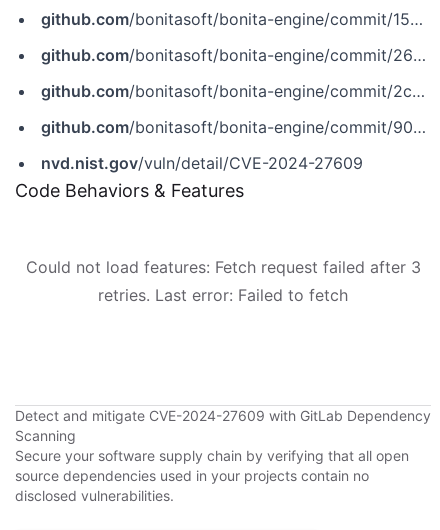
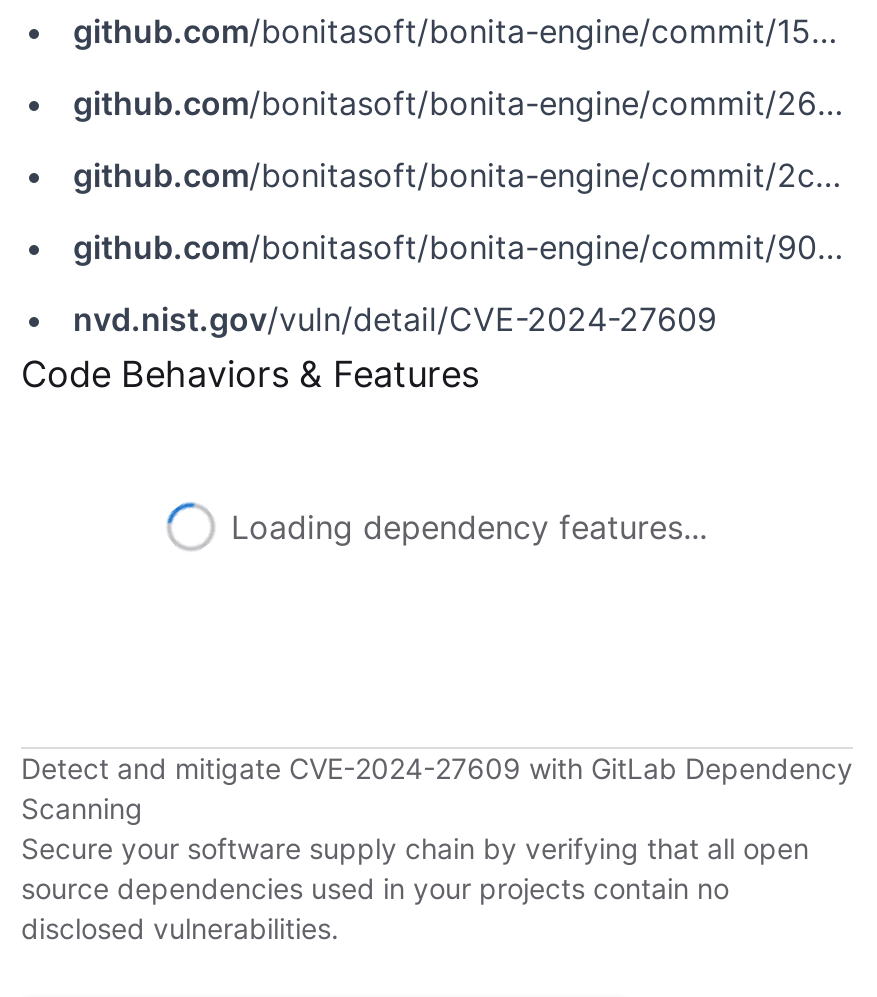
[25,257,420,305] Could not load features: Fetch request failed after 3 | retries. Last error: Failed to fetch -> [231,507,707,547] Loading dependency features...

